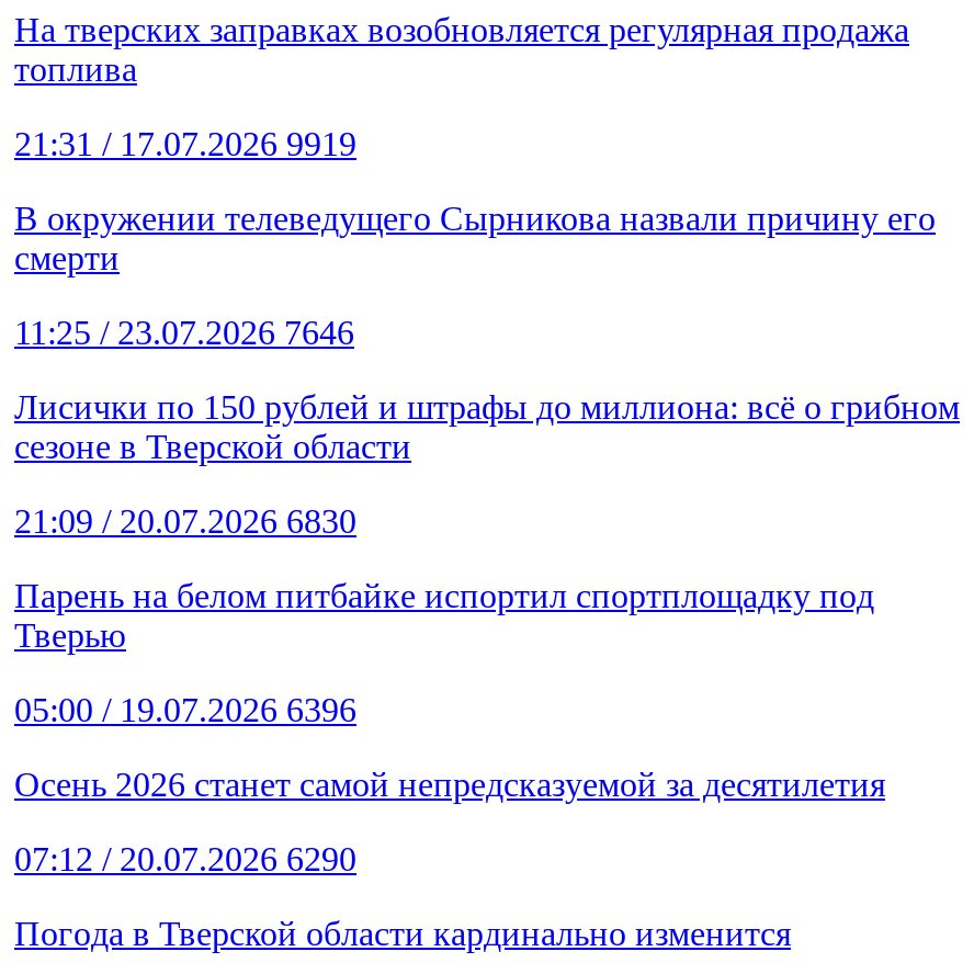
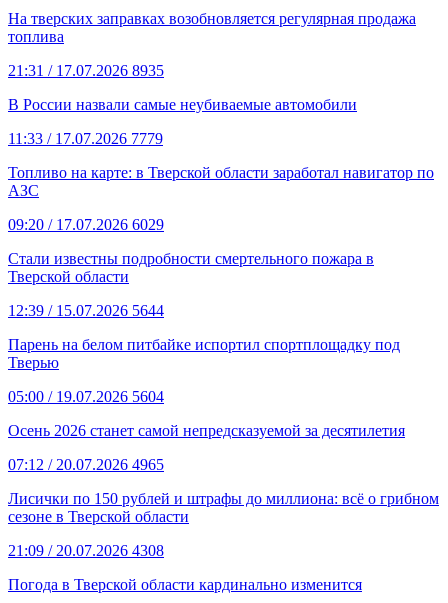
[14,124,936,539] 21:31 / 17.07.2026 9919 | В окружении телеведущего Сырникова назвали причину его | смерти | 11:25 / 23.07.2026 7646 | 21:09 / 20.07.2026 6830 -> [8,61,434,318] 21:31 / 17.07.2026 8935 | В России назвали самые неубиваемые автомобили | 11:33 / 17.07.2026 7779 | Топливо на карте: в Тверской области заработал навигатор по | АЗС | 09:20 / 17.07.2026 6029 | Стали известны подробности смертельного пожара в | Тверской области | 12:39 / 15.07.2026 5644
moved [14,387,960,464] -> [8,489,439,524]: Лисички по 150 рублей и штрафы до миллиона: всё о грибном | сезоне в Тверской области
[14,690,356,727] 05:00 / 19.07.2026 6396 -> [8,387,164,404] 05:00 / 19.07.2026 5604
[14,839,356,876] 07:12 / 20.07.2026 6290 -> [8,455,164,558] 07:12 / 20.07.2026 4965 | 21:09 / 20.07.2026 4308

